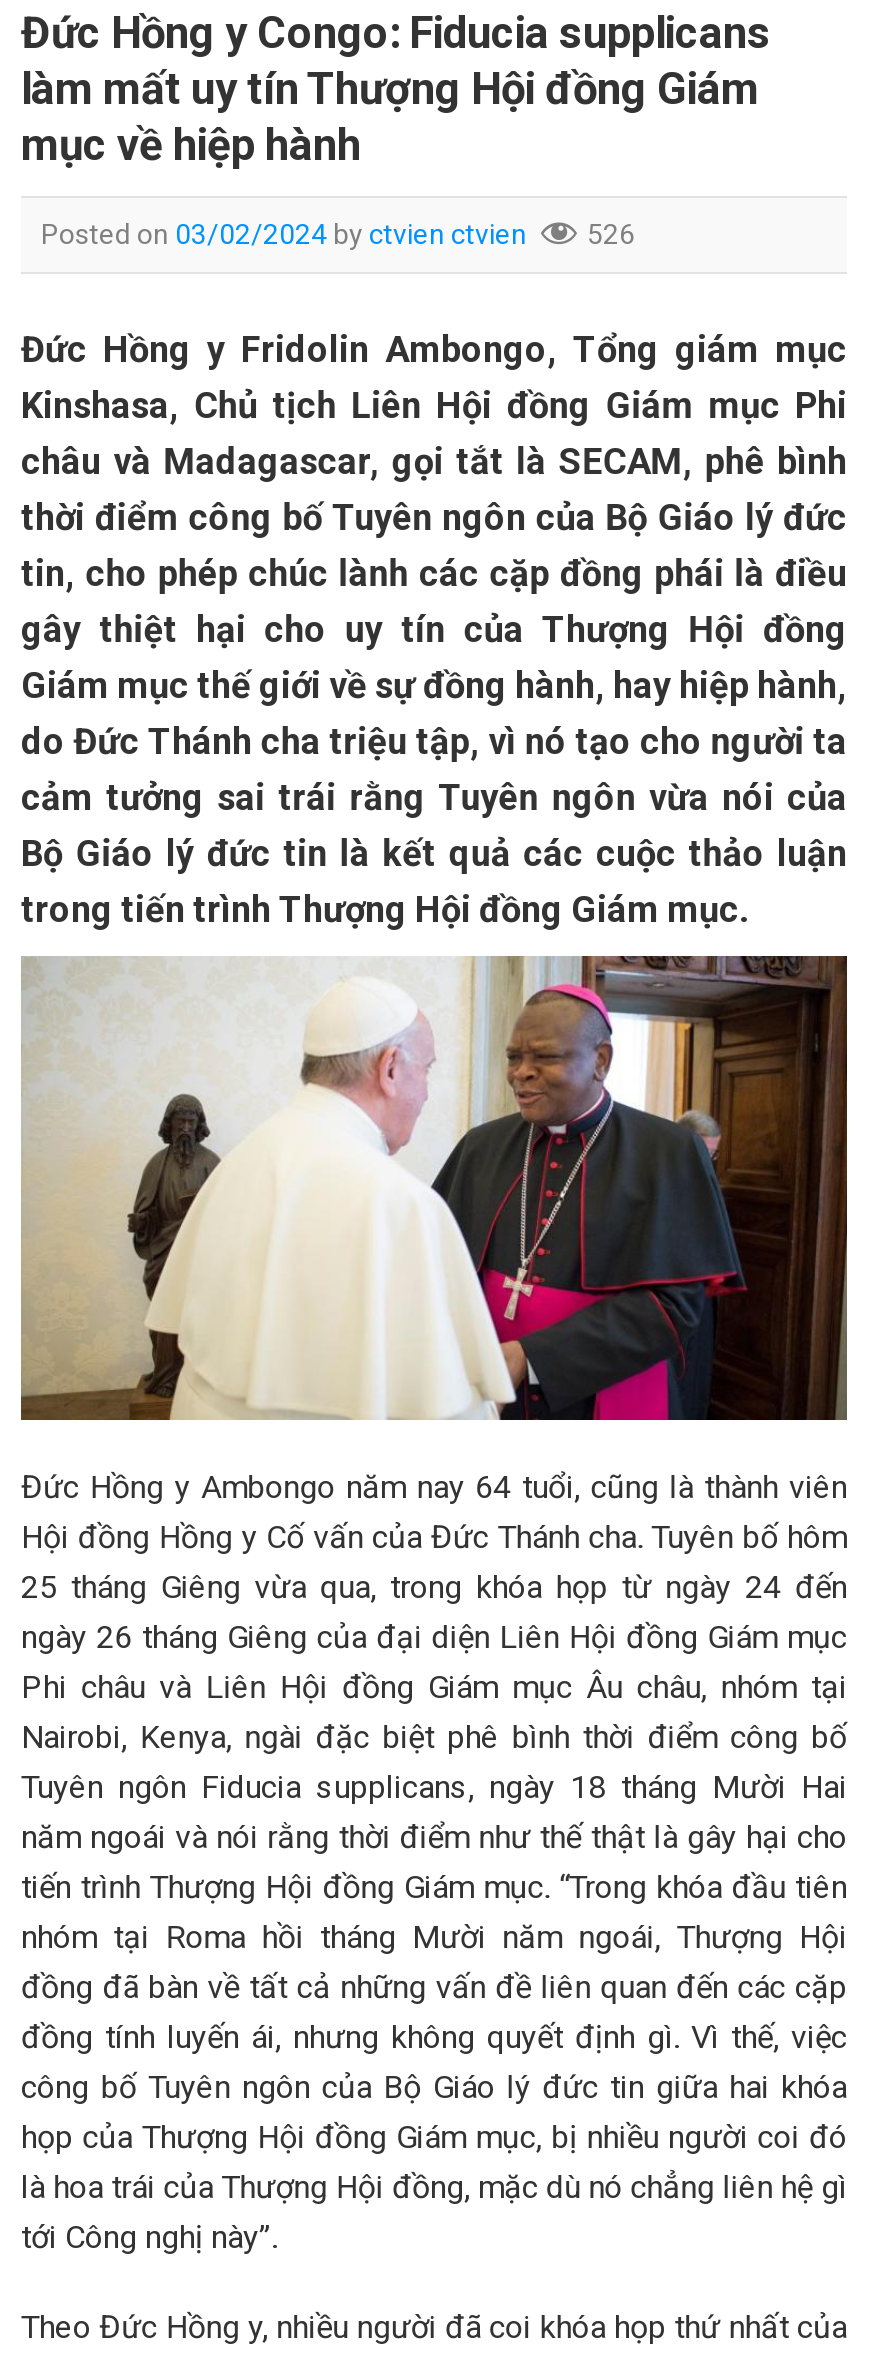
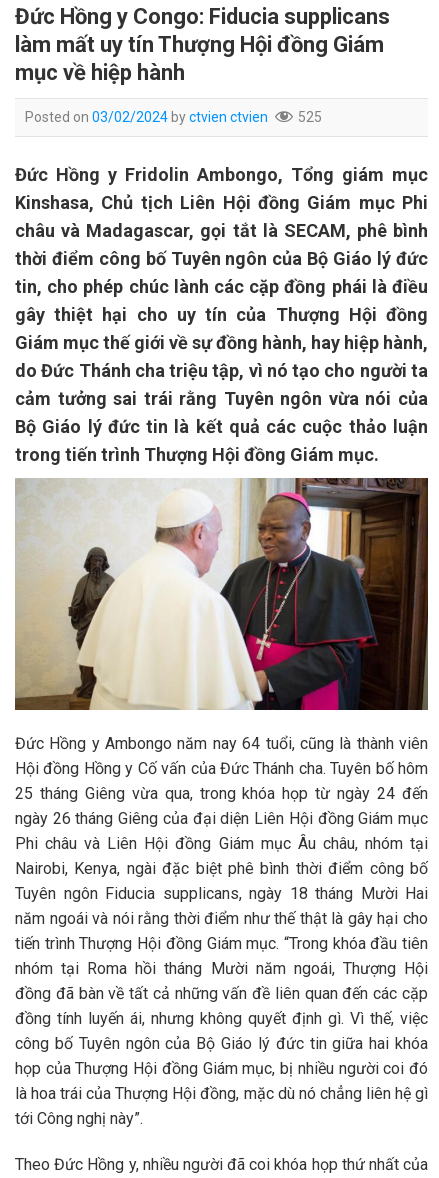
[41,217,635,249] Posted on 03/02/2024 by ctvien ctvien 526 -> [25,109,322,125] Posted on 03/02/2024 by ctvien ctvien 525

